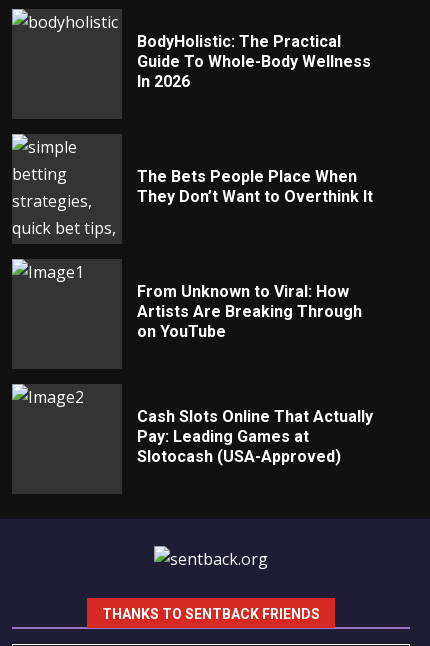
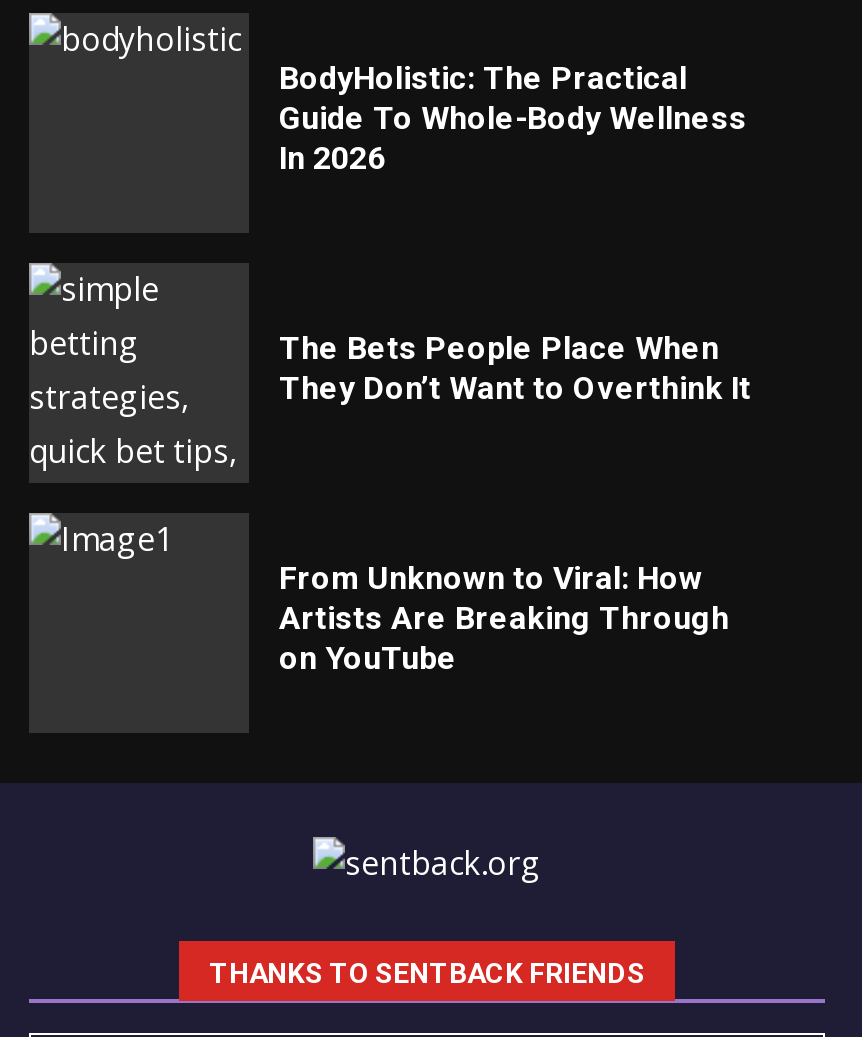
[137,407,373,466] Cash Slots Online That Actually | Pay: Leading Games at | Slotocash (USA-Approved) -> none

